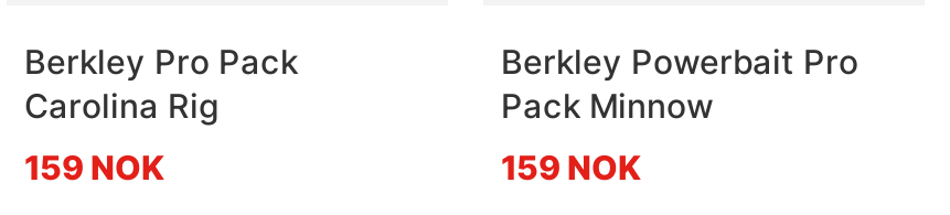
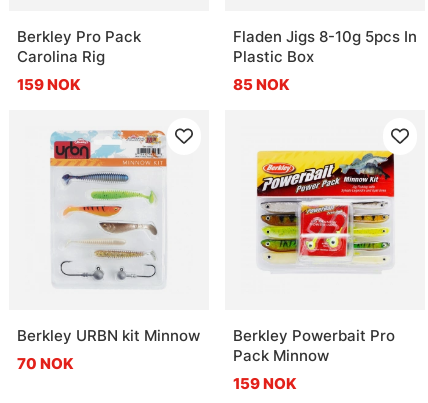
none -> [17,326,200,373] Berkley URBN kit Minnow | 70 NOK
none -> [233,27,417,94] Fladen Jigs 8-10g 5pcs In | Plastic Box | 85 NOK
none -> [49,128,194,285] [image]
none -> [256,128,410,268] [image]

